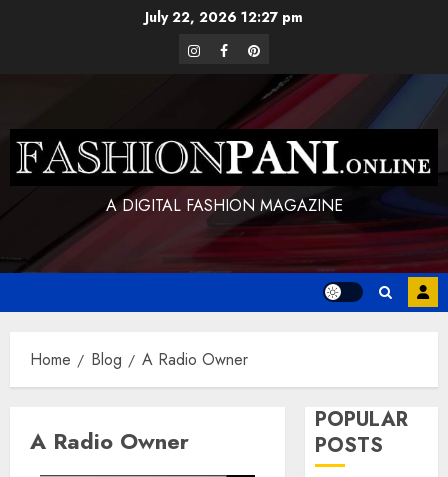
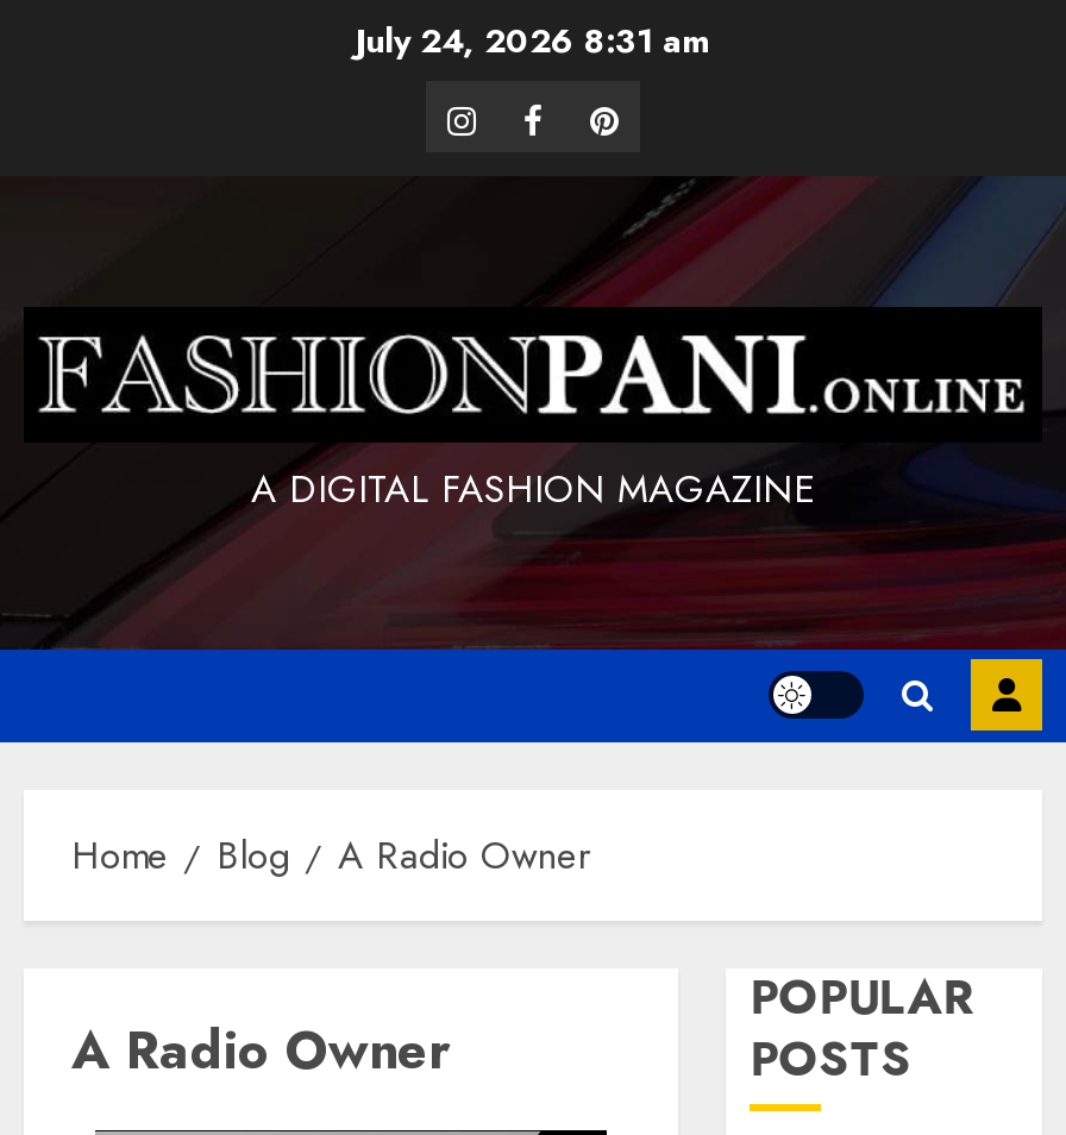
[145,7,303,27] July 22, 2026 12:27 pm -> [356,17,710,64] July 24, 2026 8:31 am

